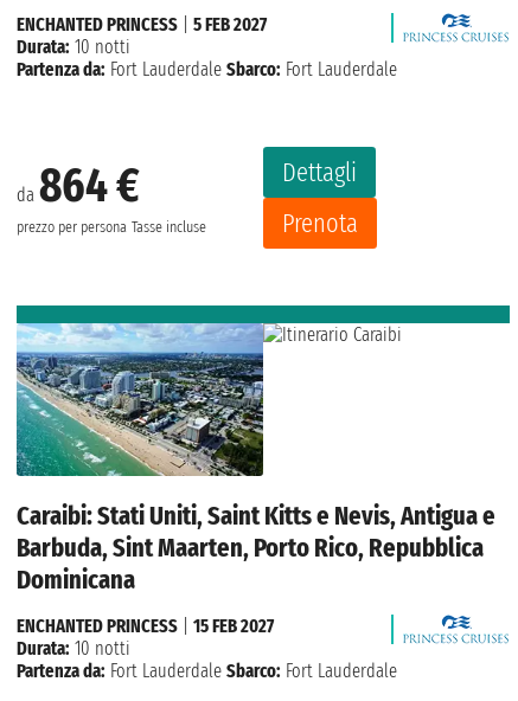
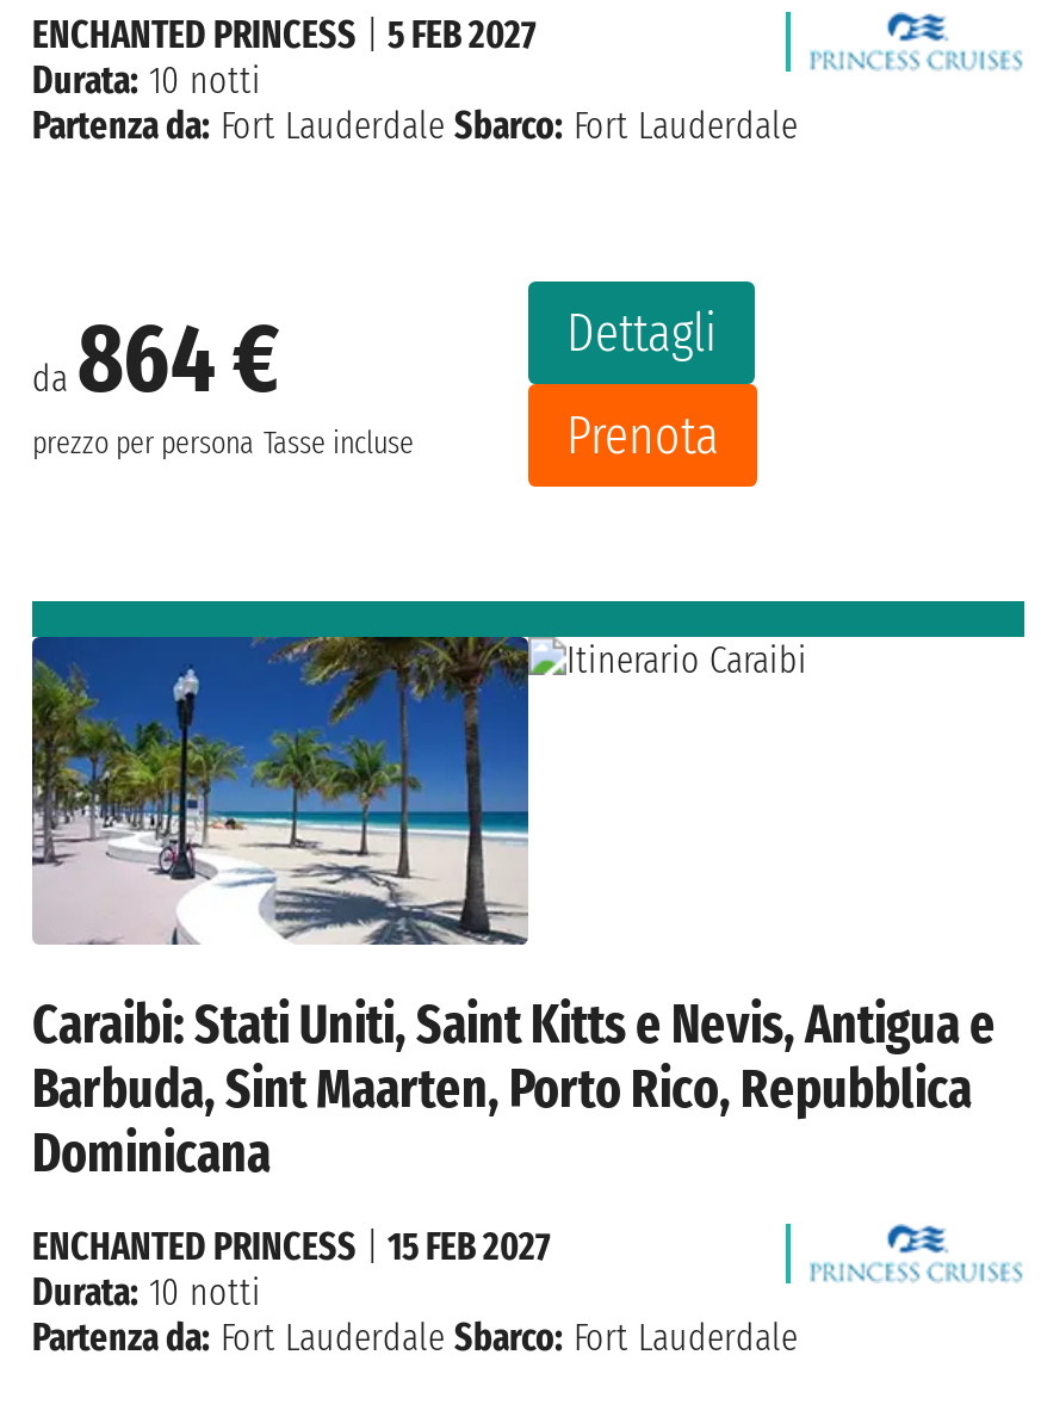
[15,322,264,477] [image] -> [30,635,531,947] [image]

